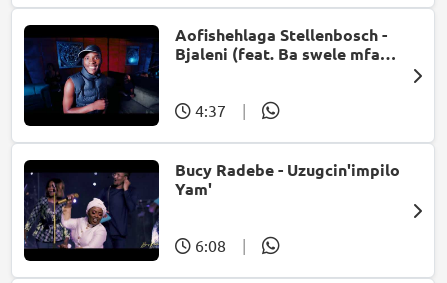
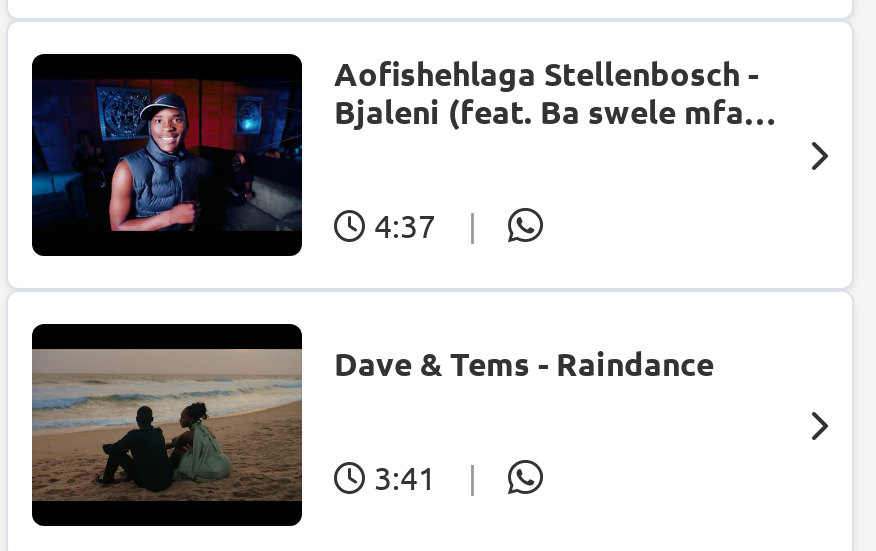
[23,159,400,271] [image] | Bucy Radebe - Uzugcin'impilo | Yam' -> [30,342,714,530] [image] | Dave & Tems - Raindance
[195,235,226,255] 6:08 -> [374,456,436,496] 3:41

